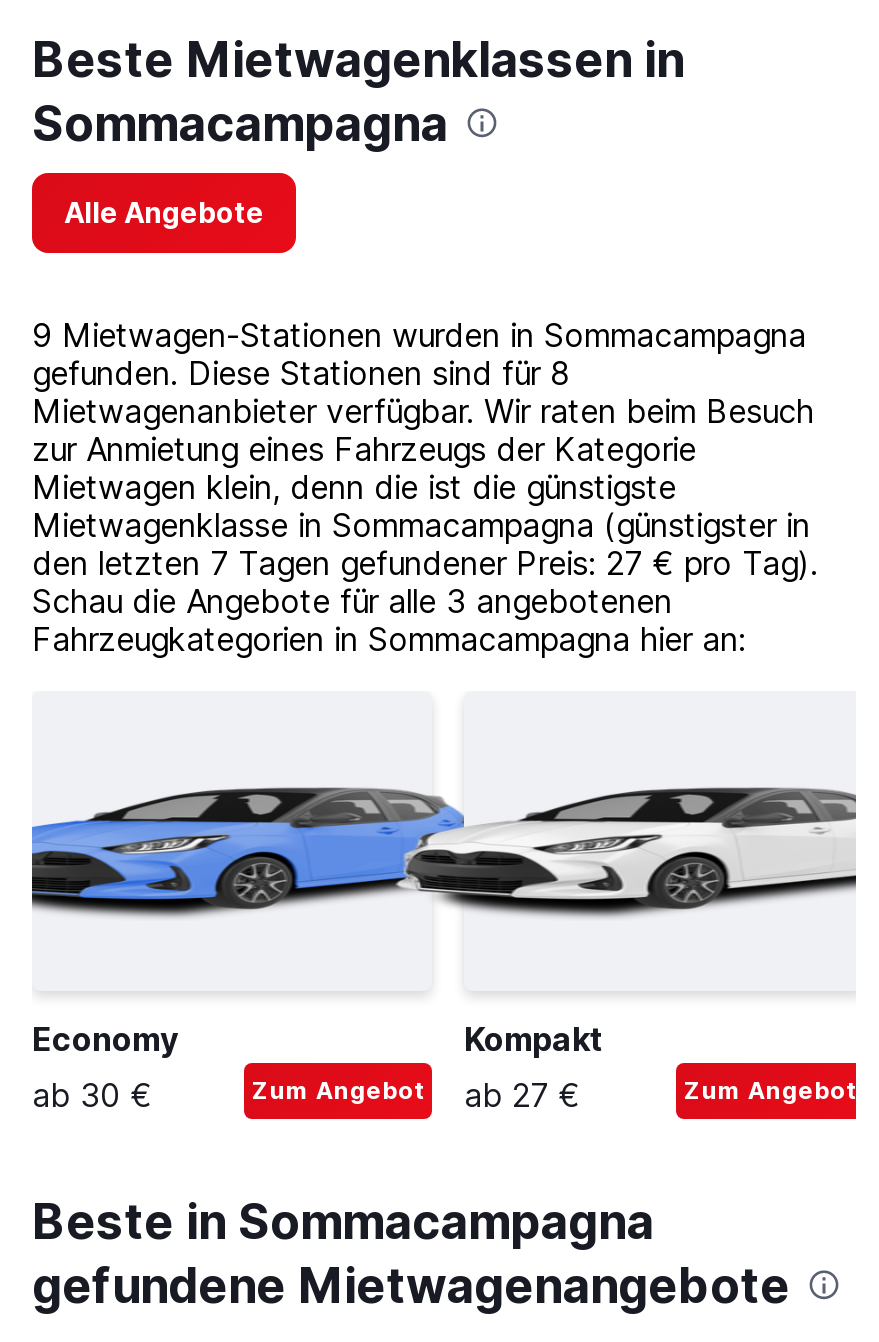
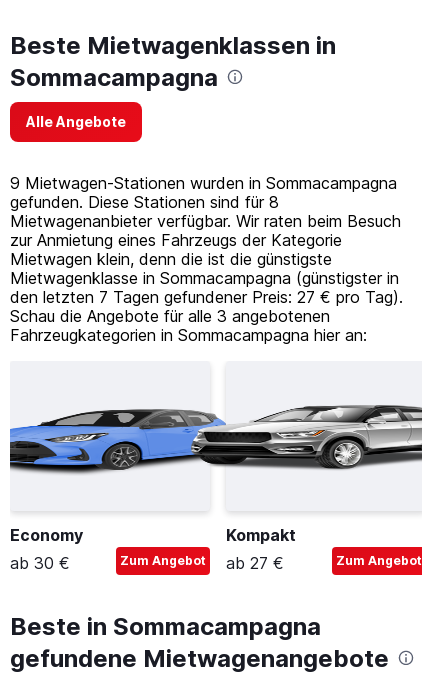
[396,779,856,919] [image] -> [191,404,423,474] [image]

